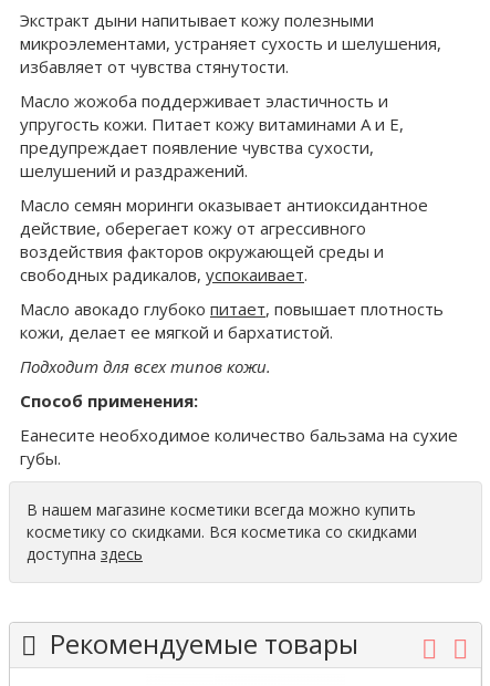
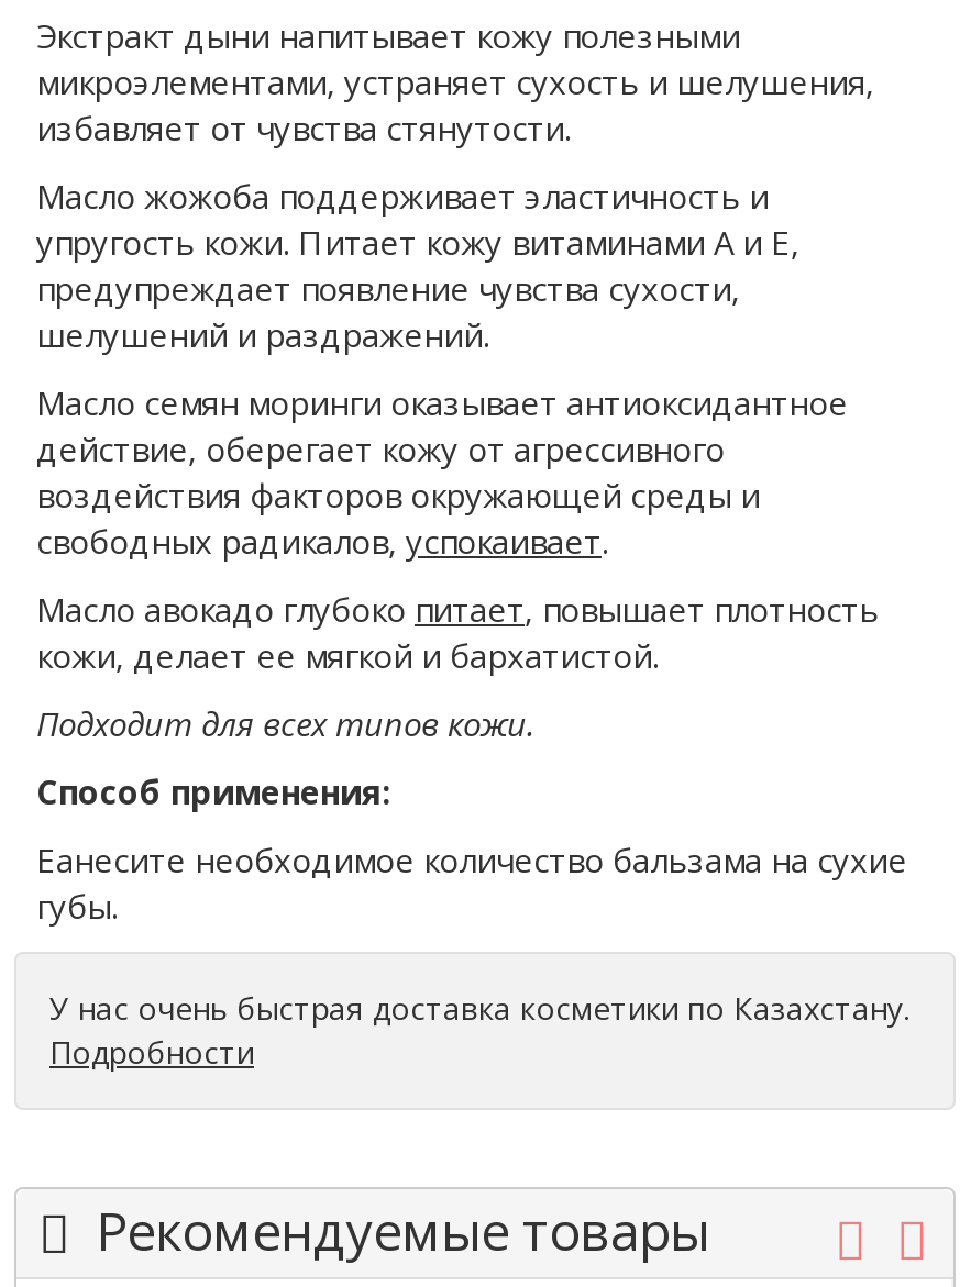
[27,498,417,564] В нашем магазине косметики всегда можно купить | косметику со скидками. Вся косметика со скидками | доступназдесь -> [49,986,909,1072] У нас очень быстрая доставка косметики по Казахстану. | Подробности

